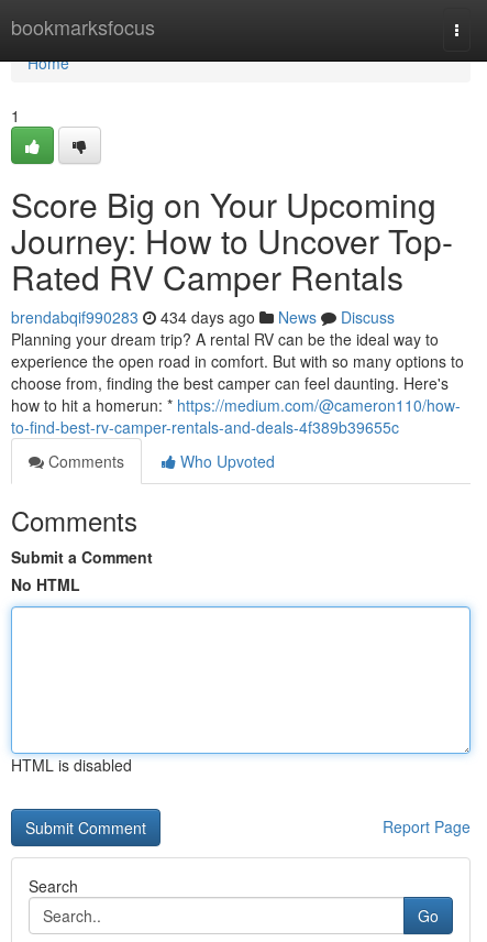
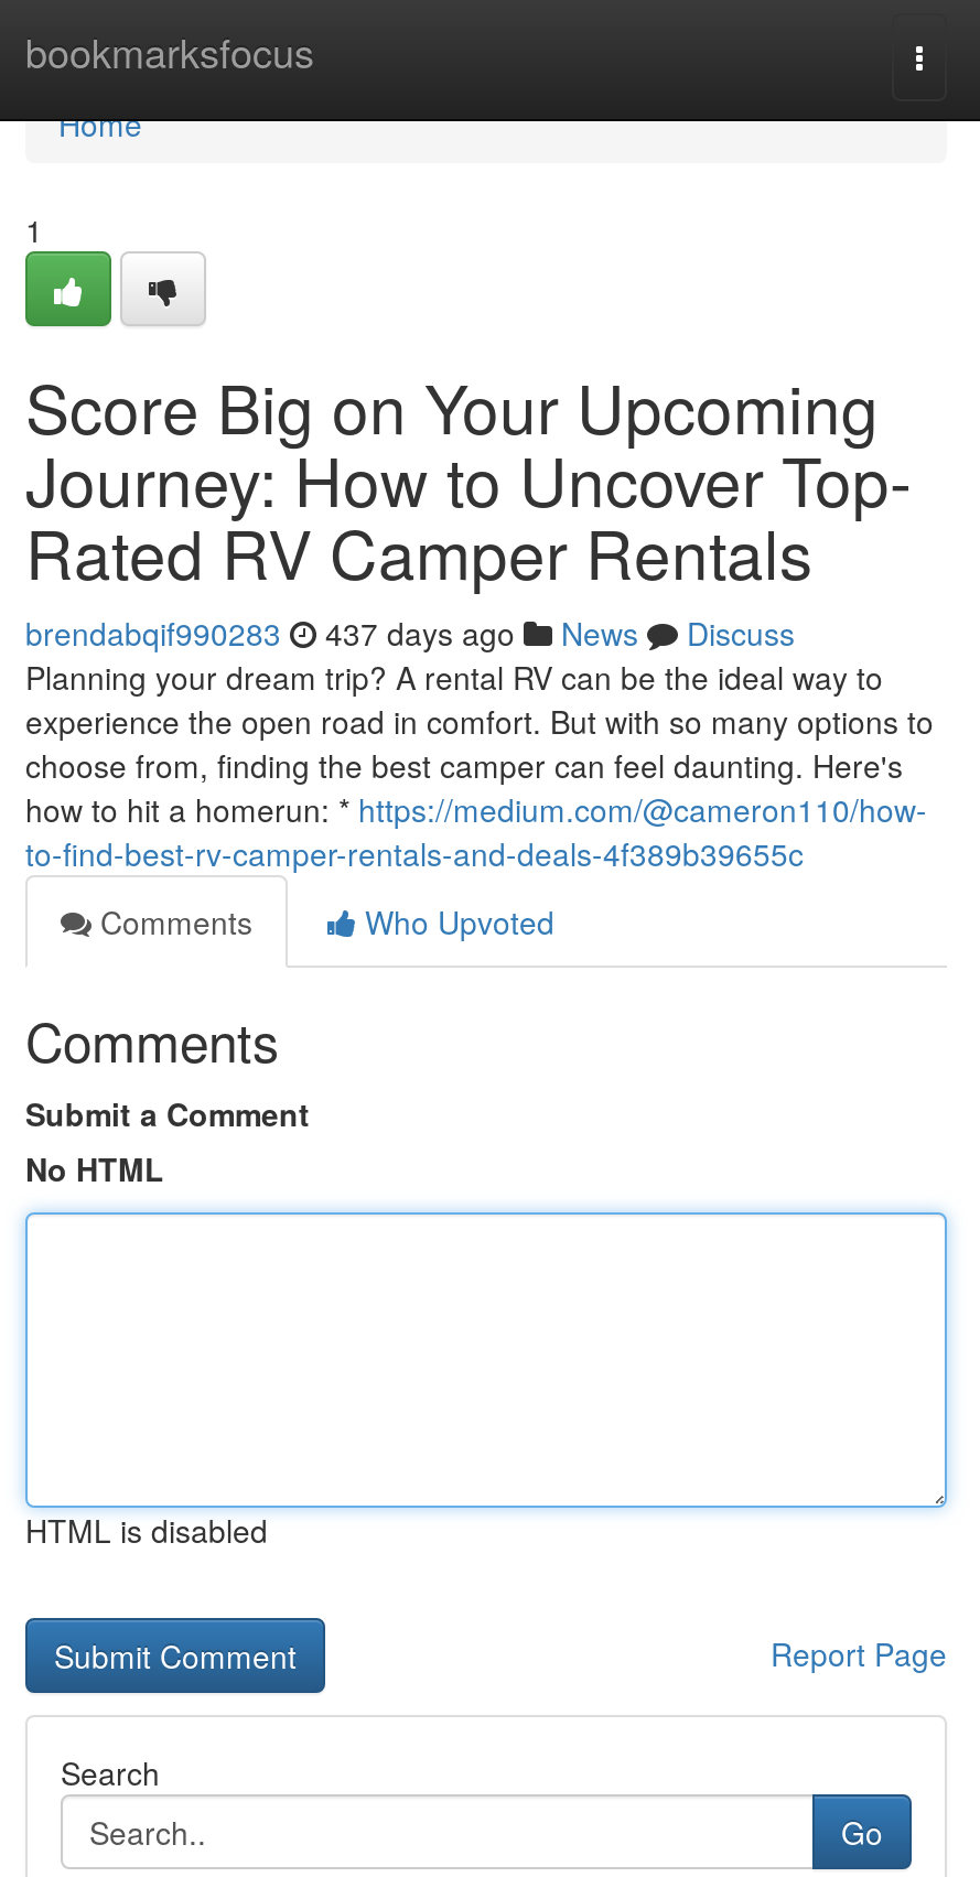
[11,306,395,328] brendabqif990283 434 days ago News Discuss -> [25,611,795,655] brendabqif990283 437 days ago News Discuss

